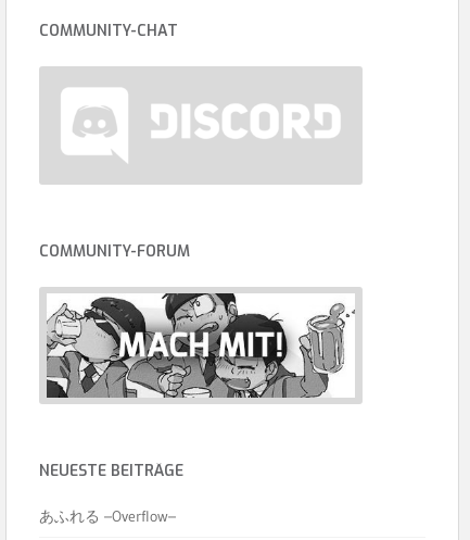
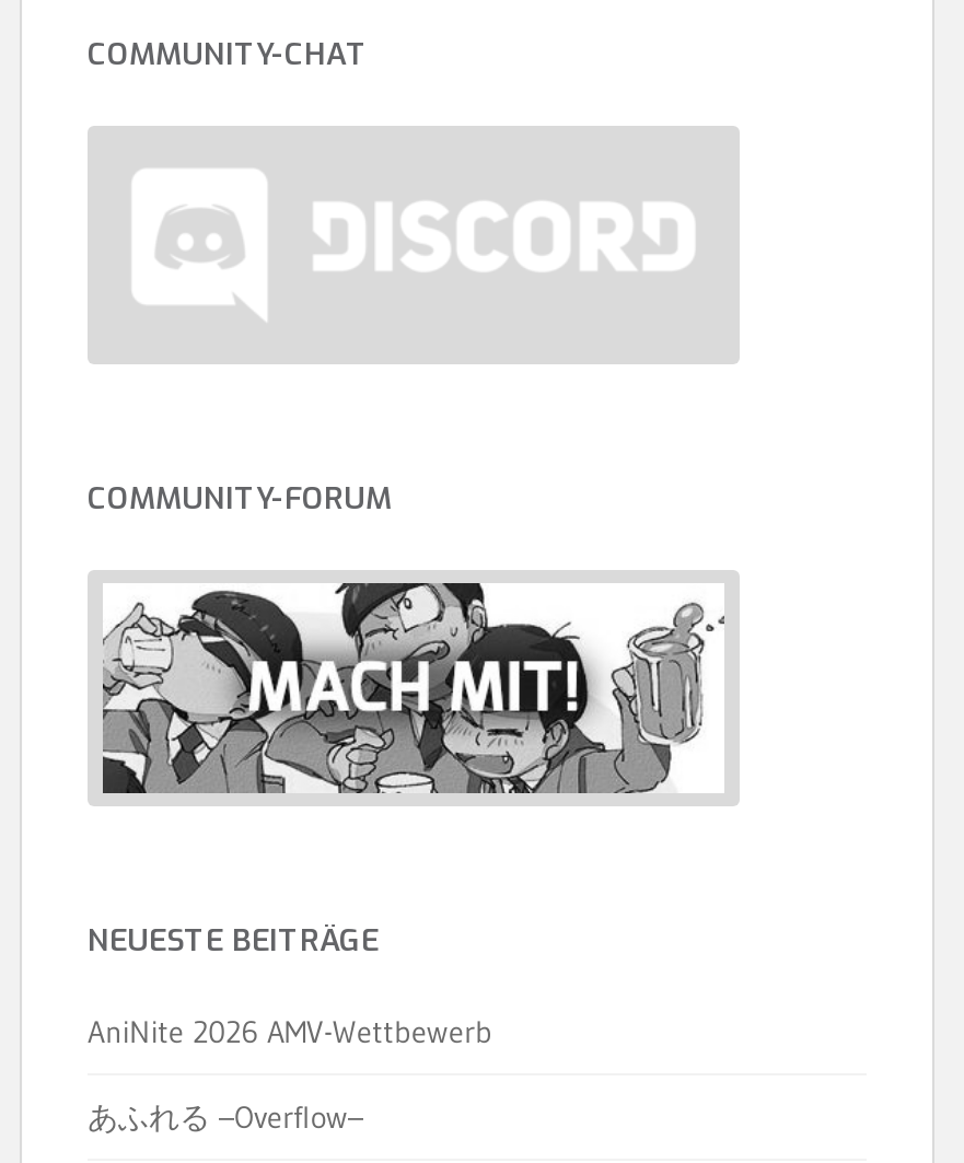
none -> [88,1012,492,1051] AniNite 2026 AMV-Wettbewerb

